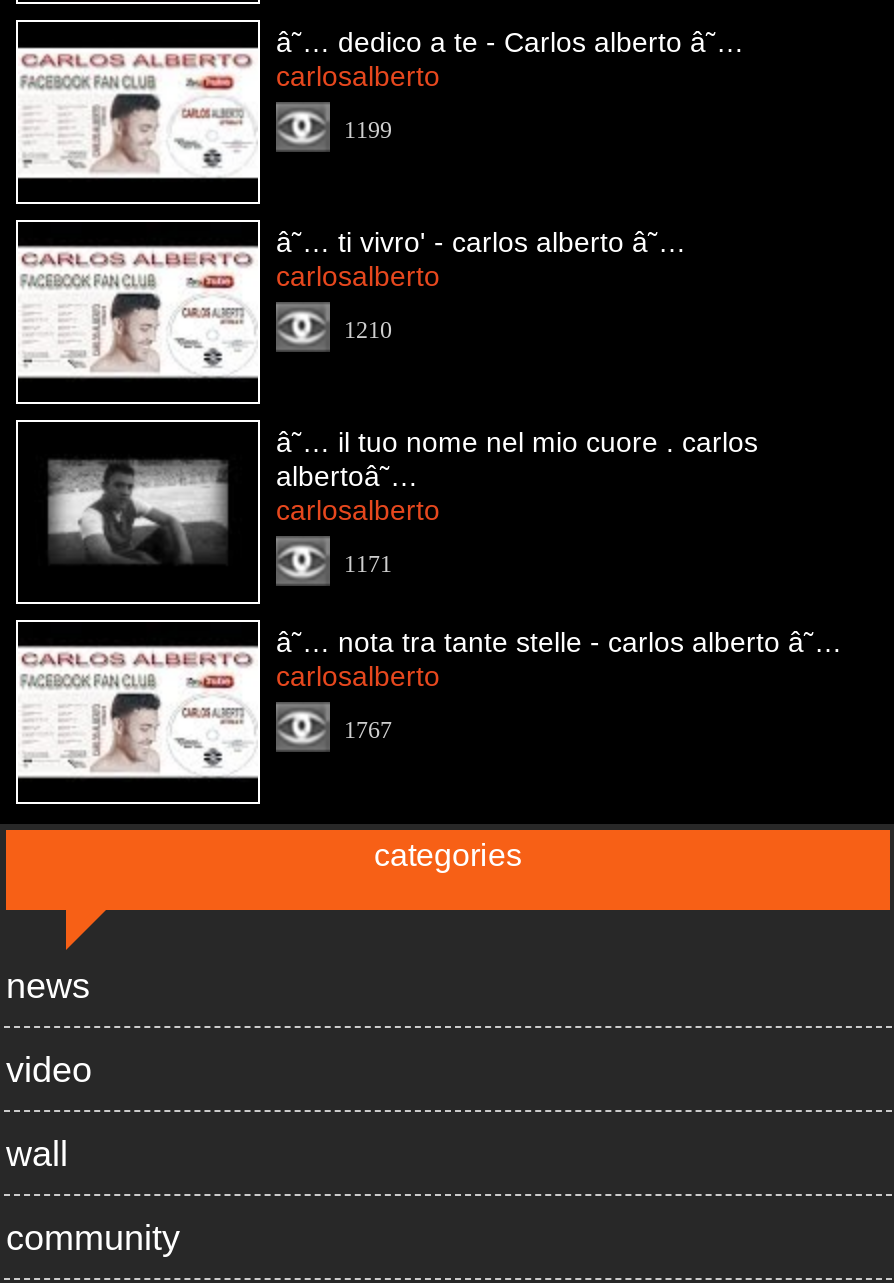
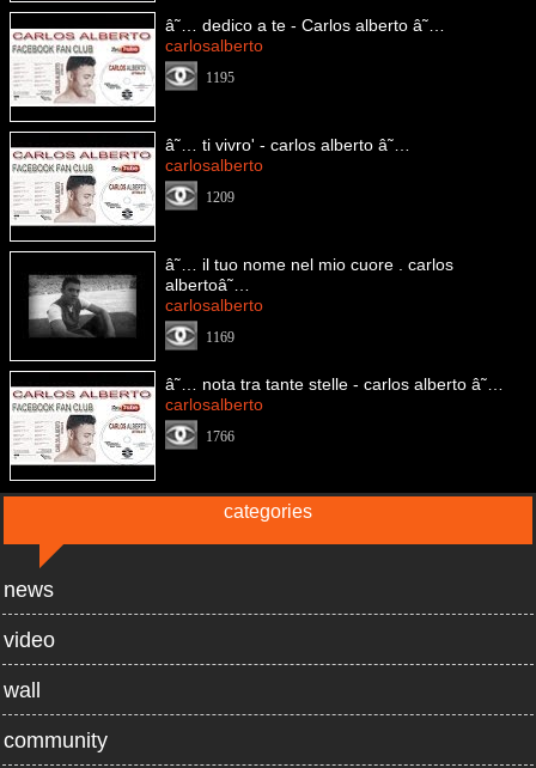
[344,116,392,144] 1199 -> [206,69,234,86] 1195
[344,316,392,344] 1210 -> [206,189,234,206] 1209
[344,550,392,578] 1171 -> [206,329,234,346] 1169
[344,716,392,744] 1767 -> [206,428,234,445] 1766

